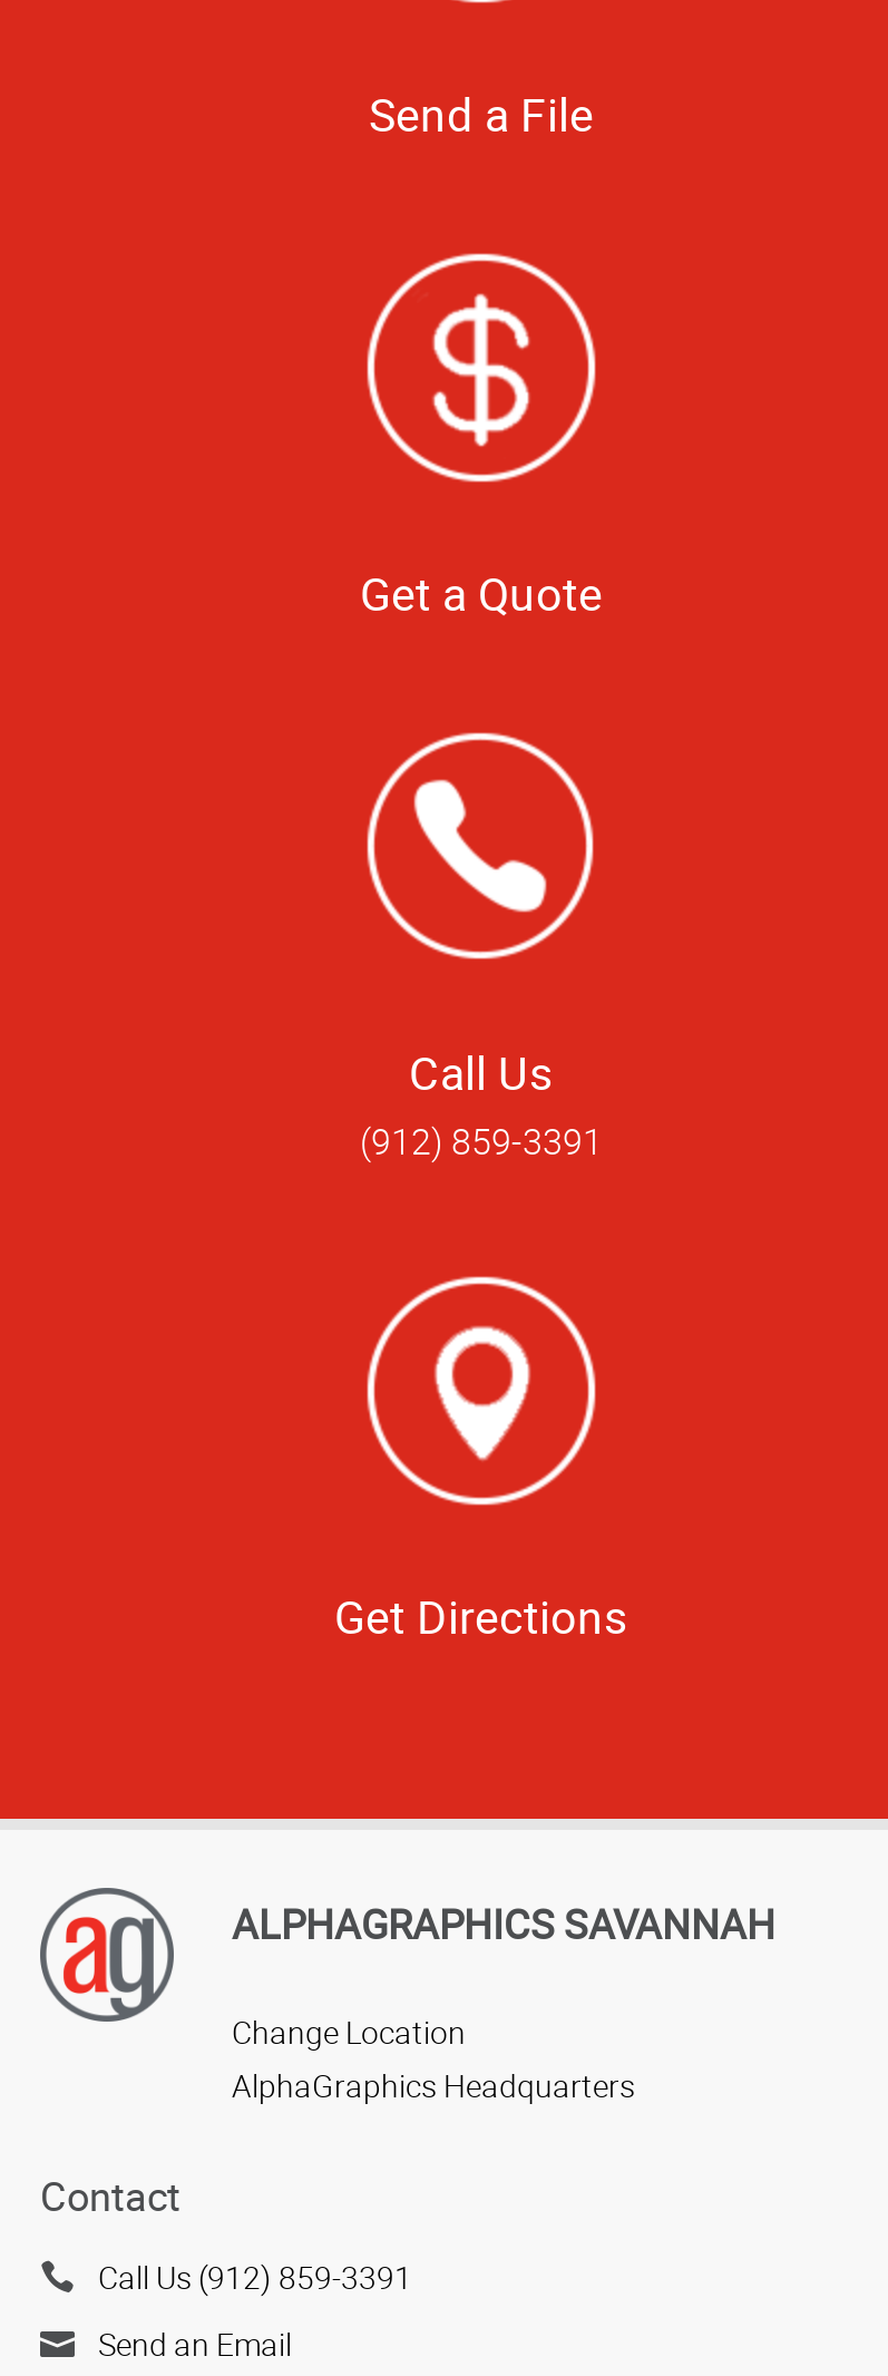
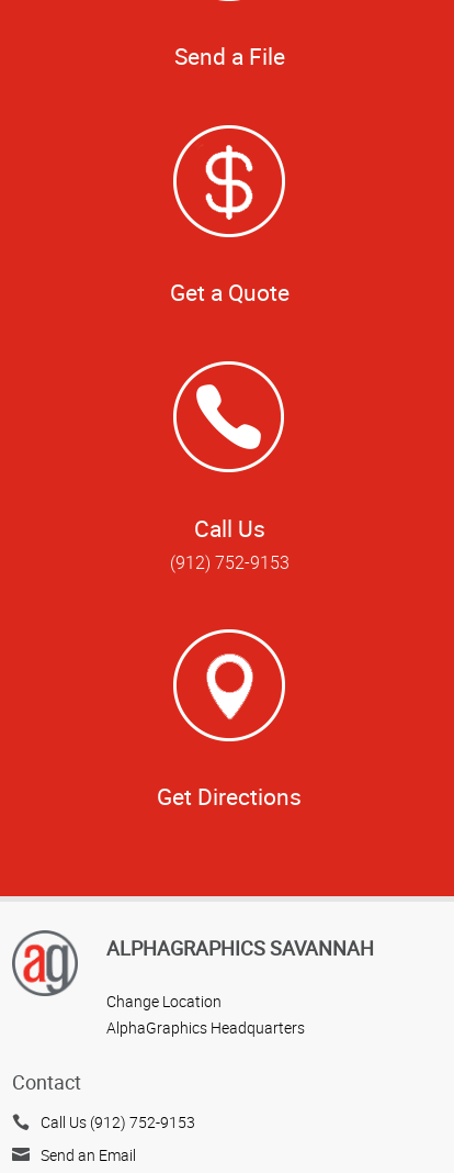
[360,1116,603,1165] (912) 859-3391 -> [169,550,289,574] (912) 752-9153
[98,2255,412,2298] Call Us (912) 859-3391 -> [41,1111,195,1132] Call Us (912) 752-9153

